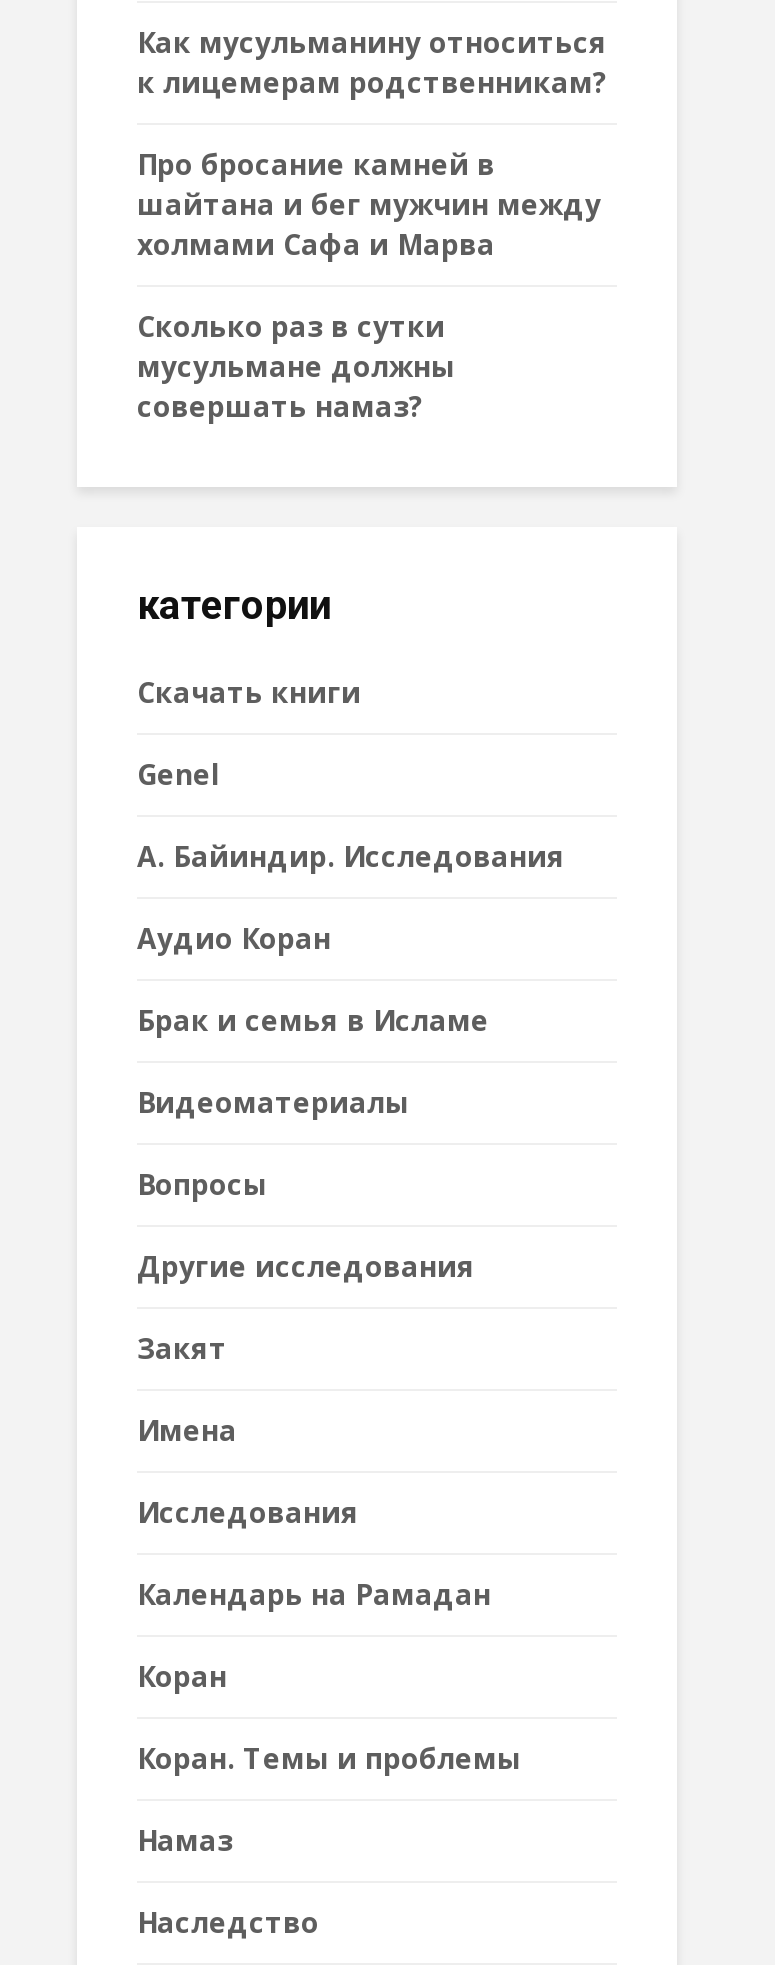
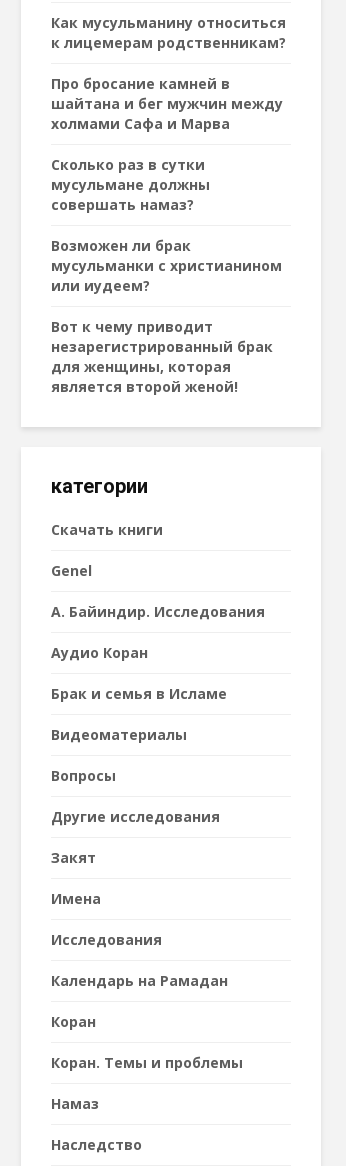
none -> [51,236,282,396] Возможен ли брак | мусульманки с христианином | или иудеем? | Вот к чему приводит | незарегистрированный брак | для женщины, которая | является второй женой!

